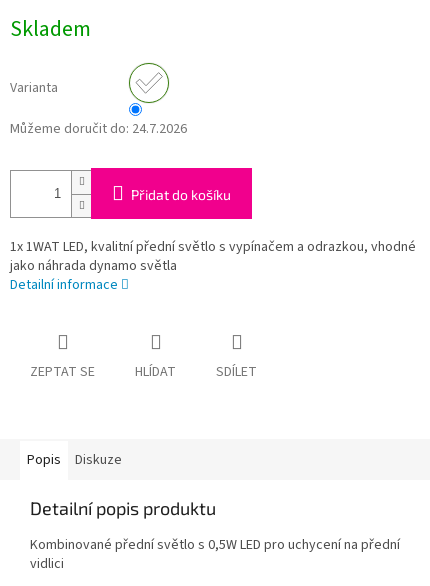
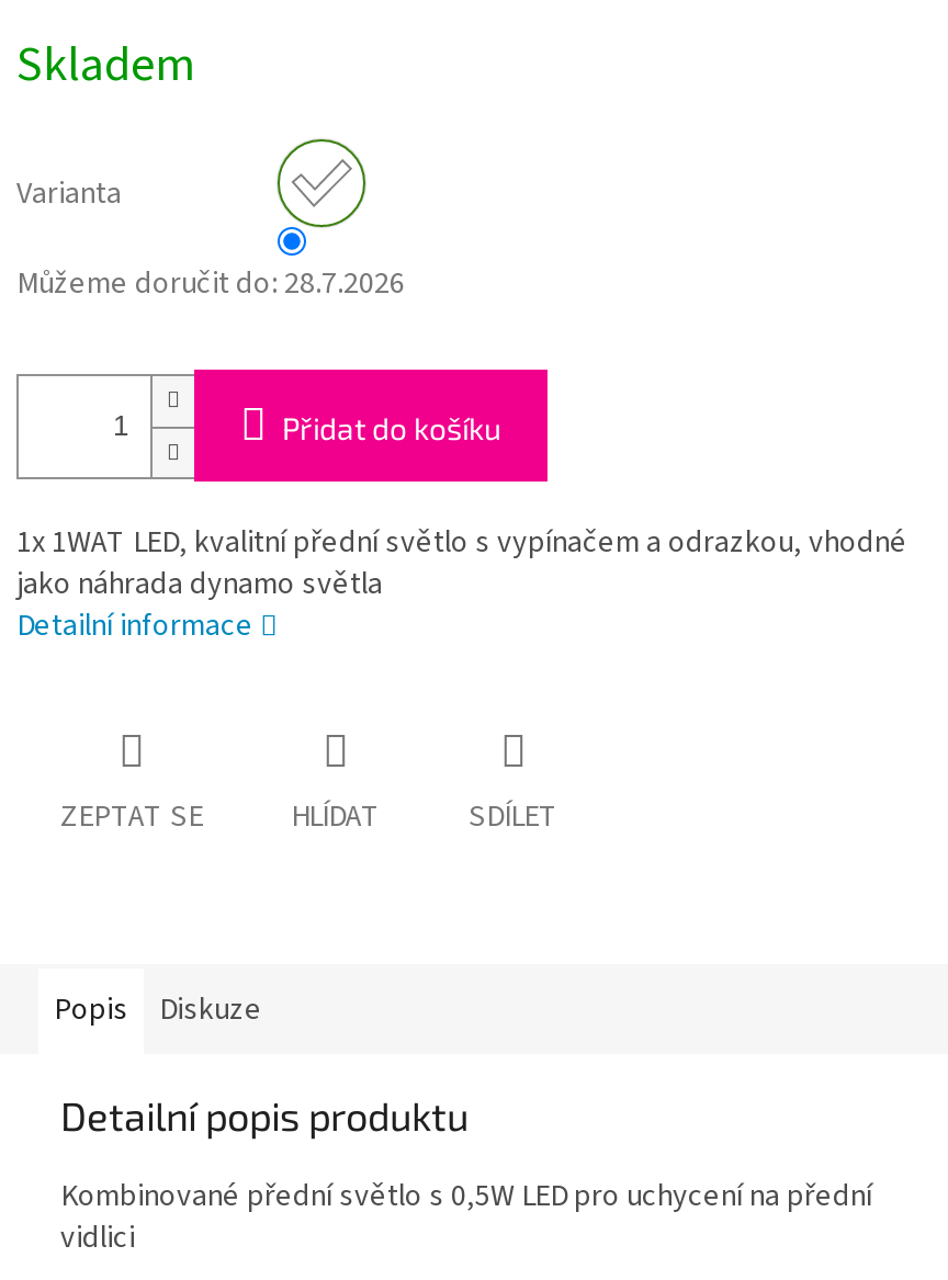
[10,119,187,139] Můžeme doručit do: 24.7.2026 -> [16,263,405,307] Můžeme doručit do: 28.7.2026

